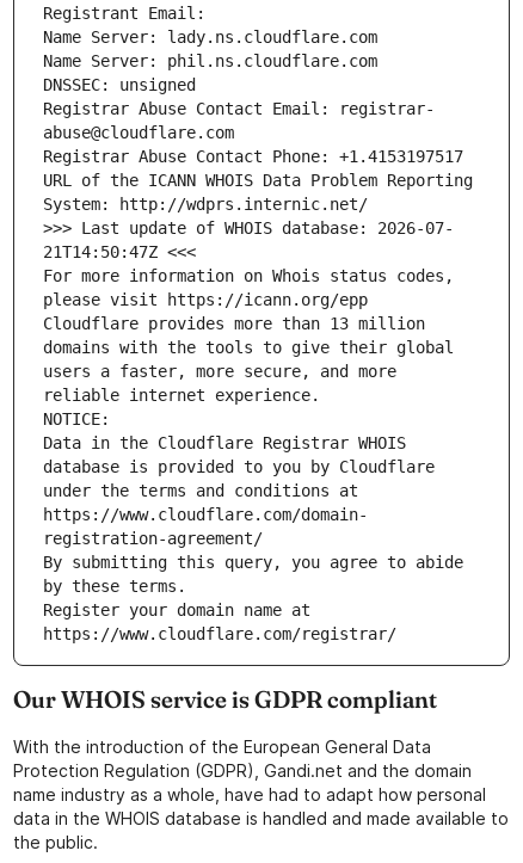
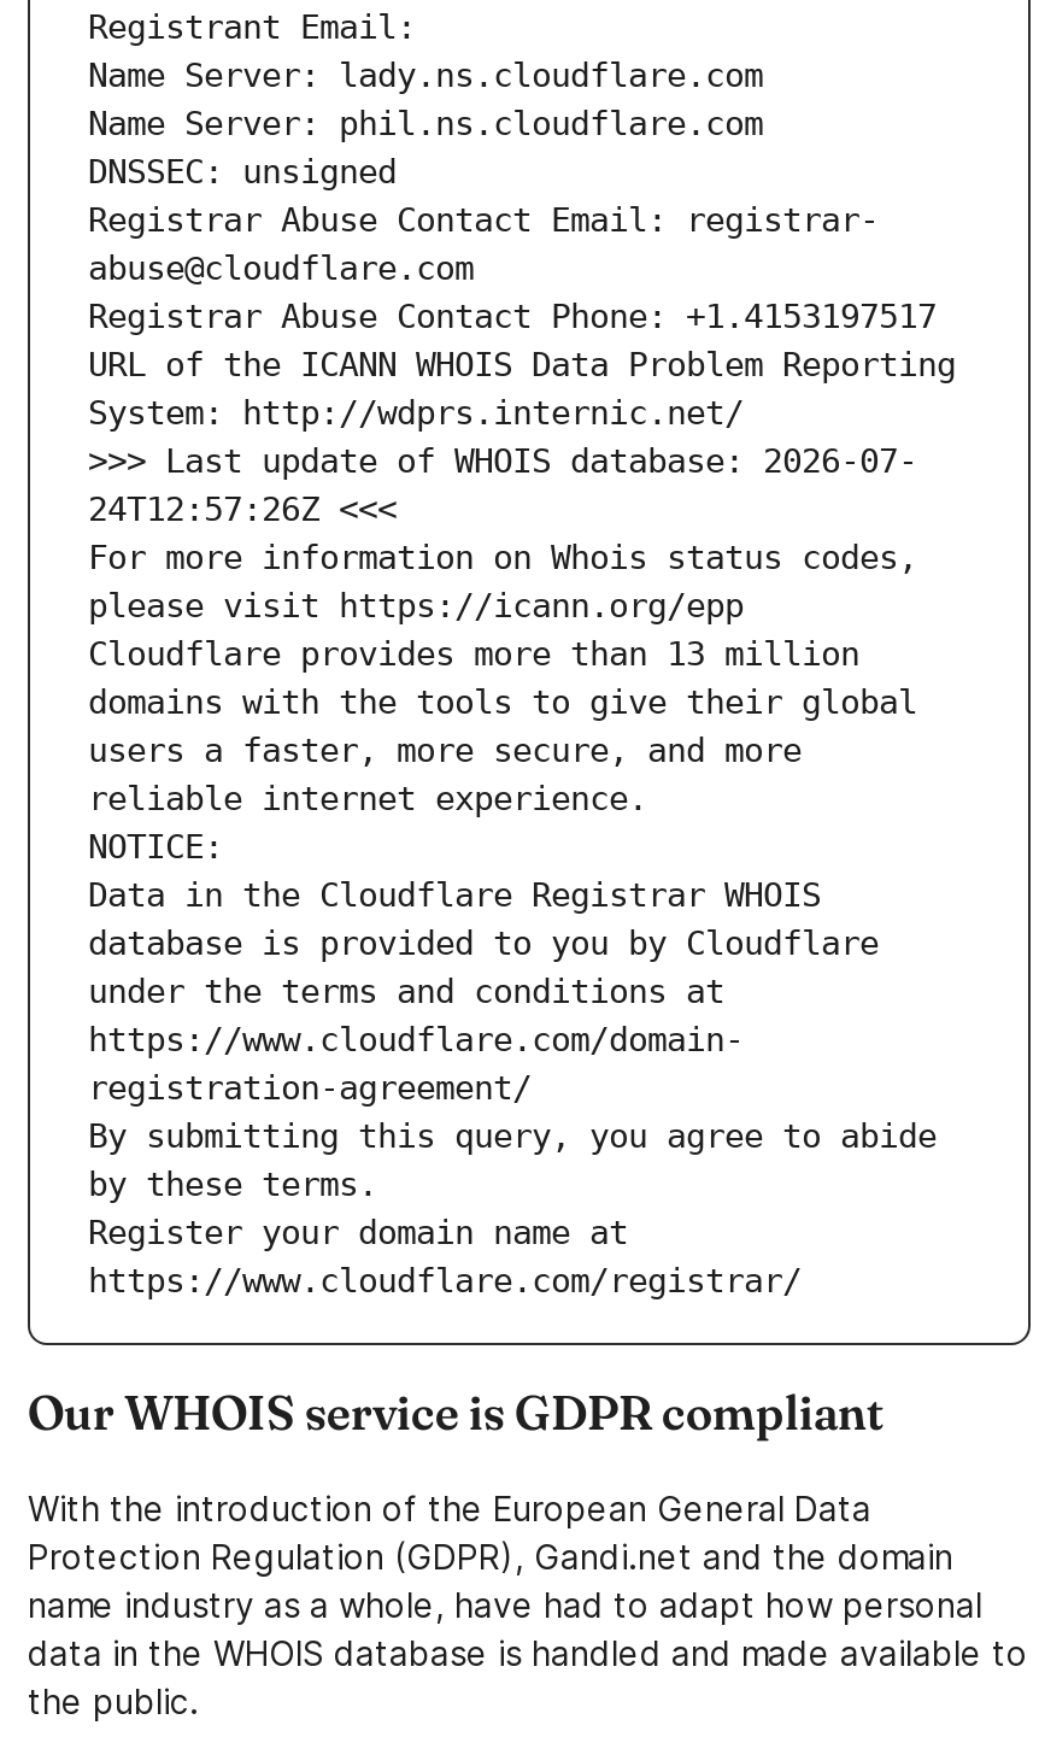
[43,243,196,262] 21T14:50:47Z <<< -> [88,490,397,529] 24T12:57:26Z <<<

